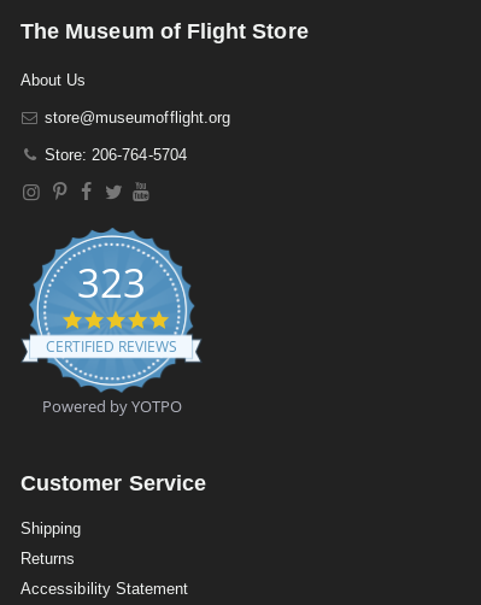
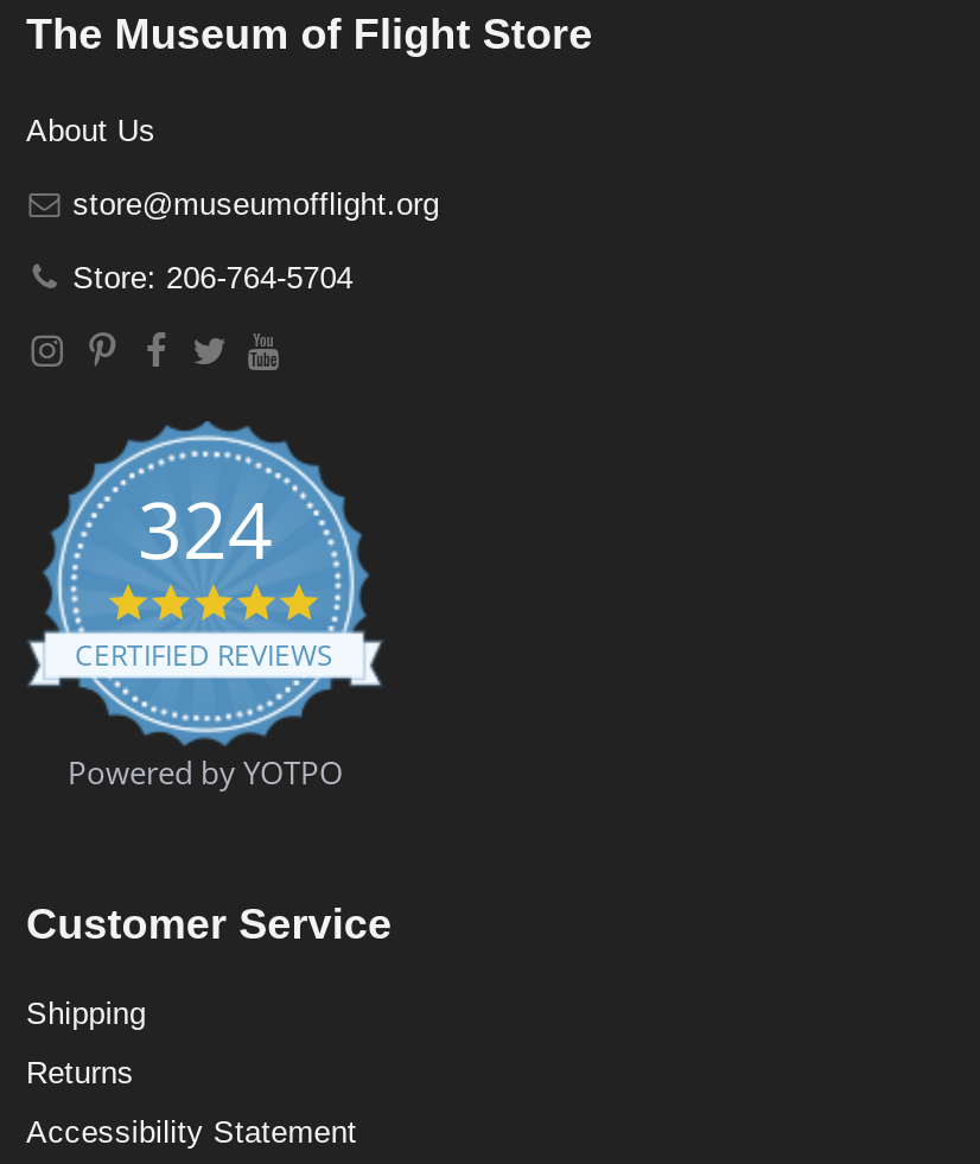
[77,255,146,309] 323 -> [138,475,273,582] 324

